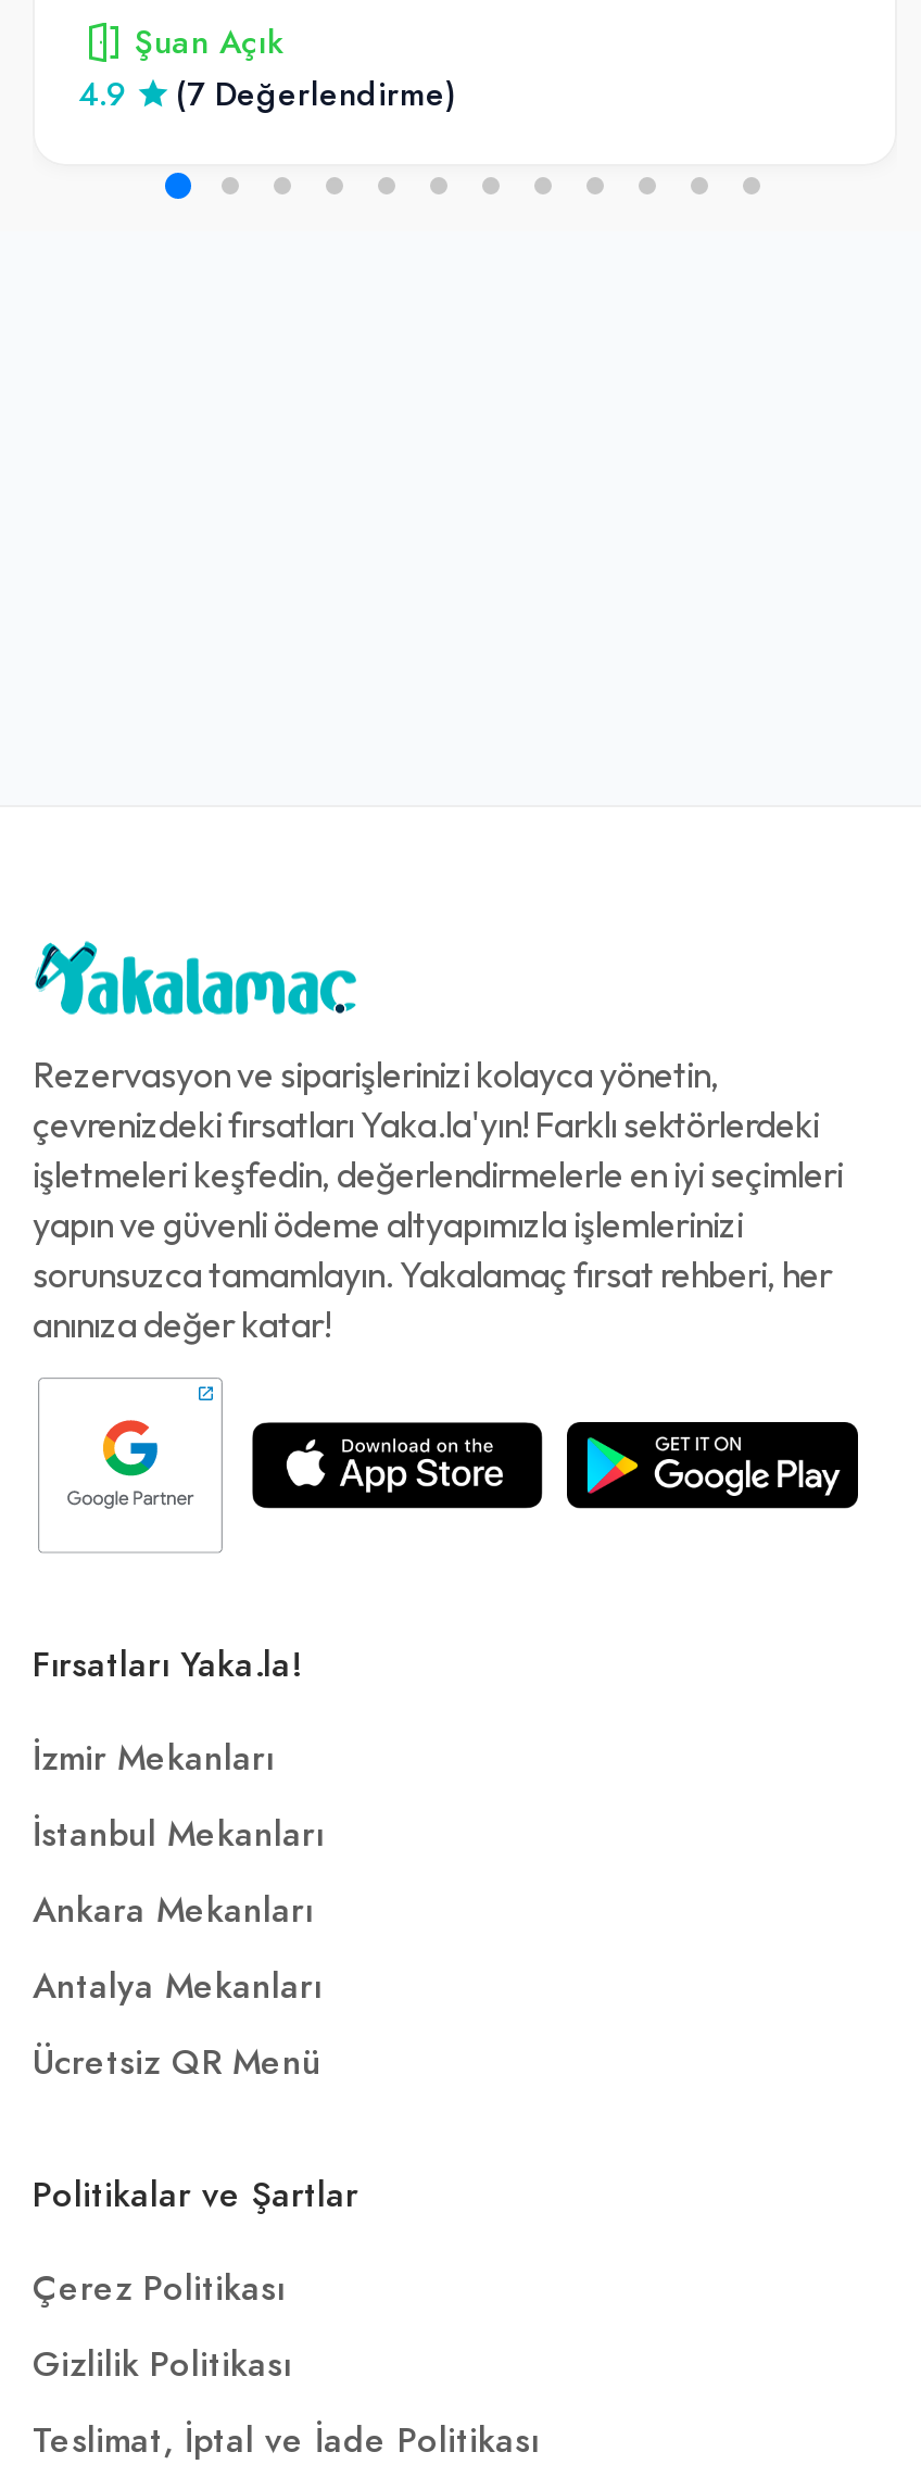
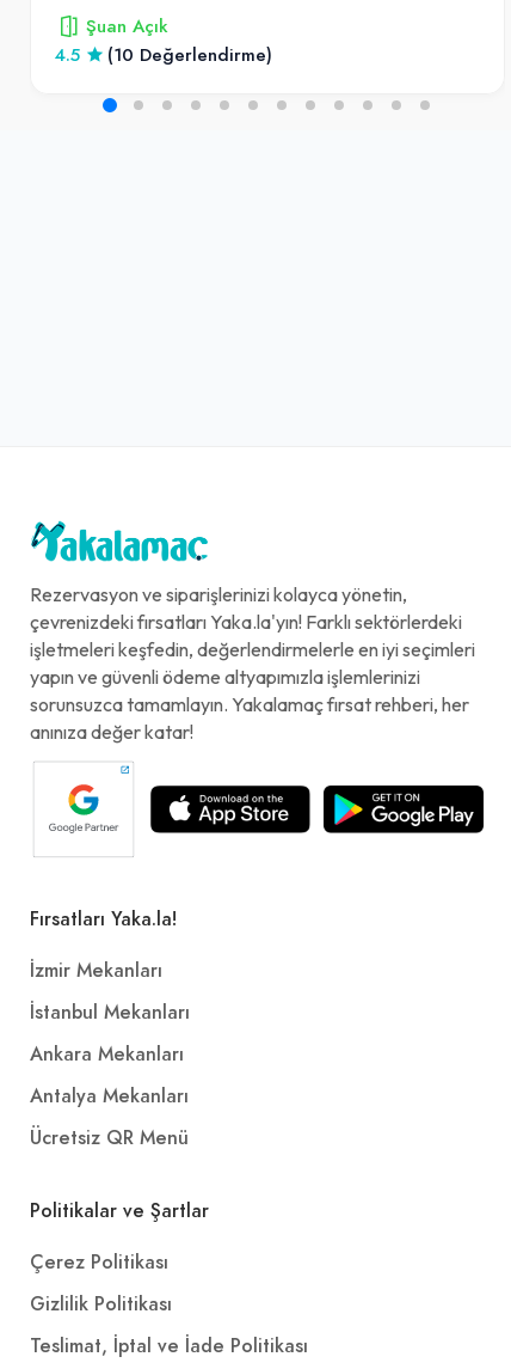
[78,73,126,116] 4.9 -> [55,43,80,67] 4.5
[176,73,456,116] (7 Değerlendirme) -> [107,43,272,67] (10 Değerlendirme)

